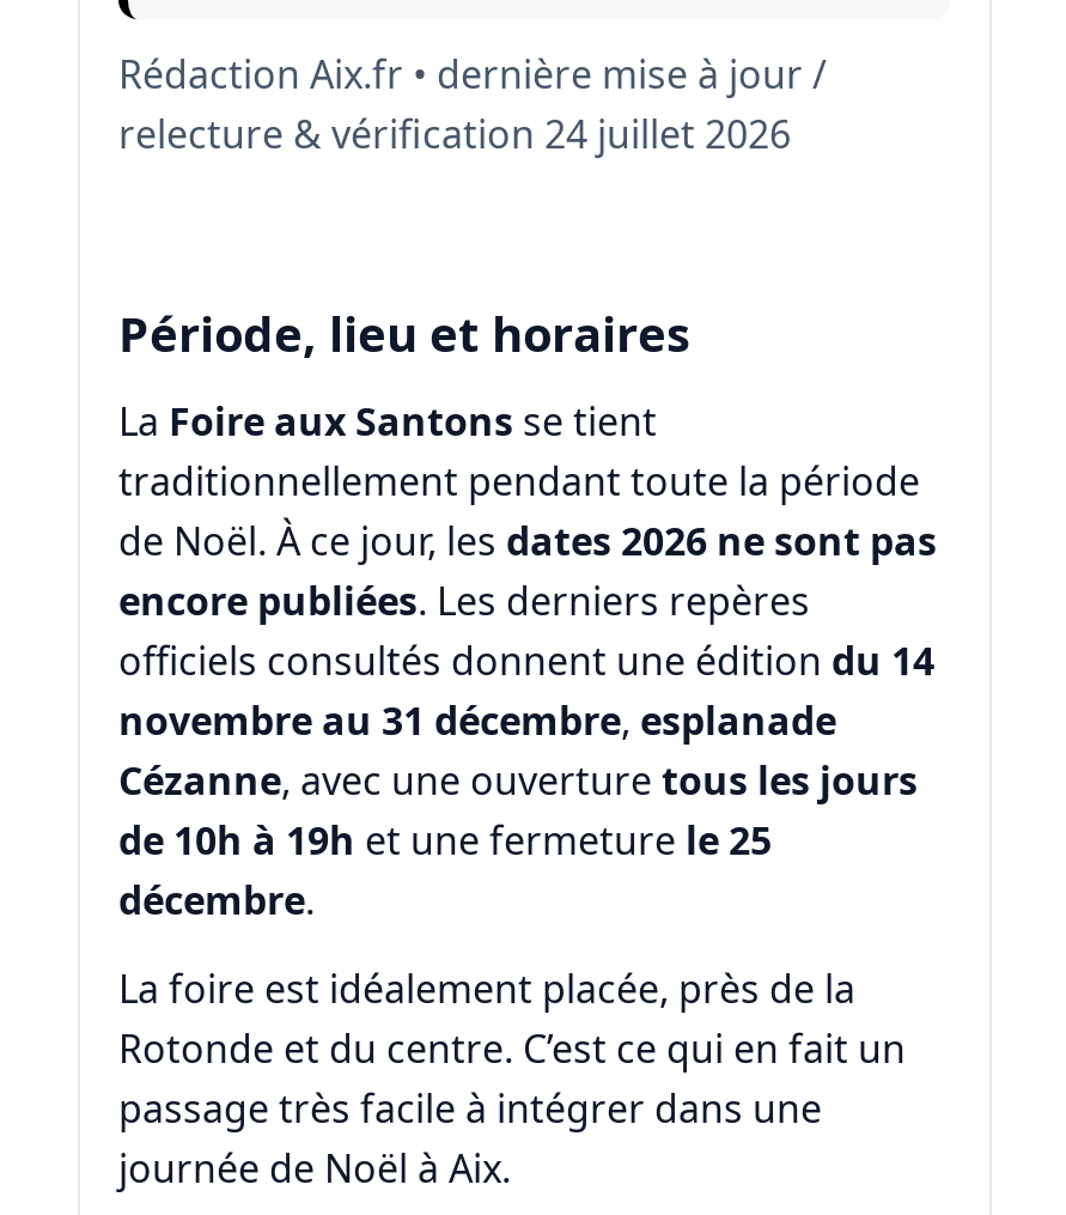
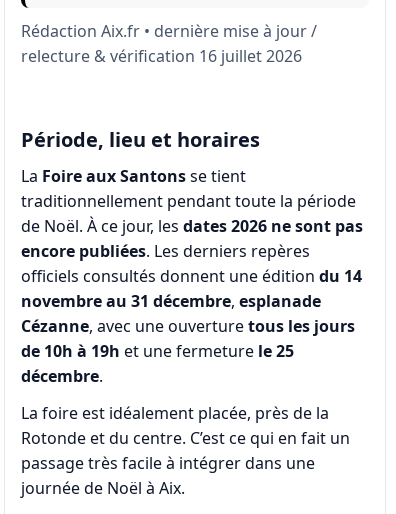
[118,108,791,161] relecture & vérification 24 juillet 2026 -> [21,45,302,67] relecture & vérification 16 juillet 2026

